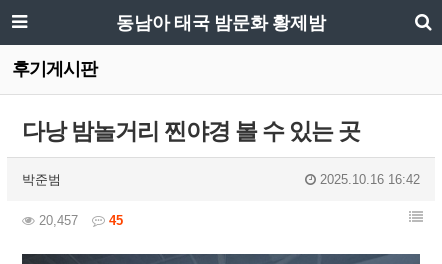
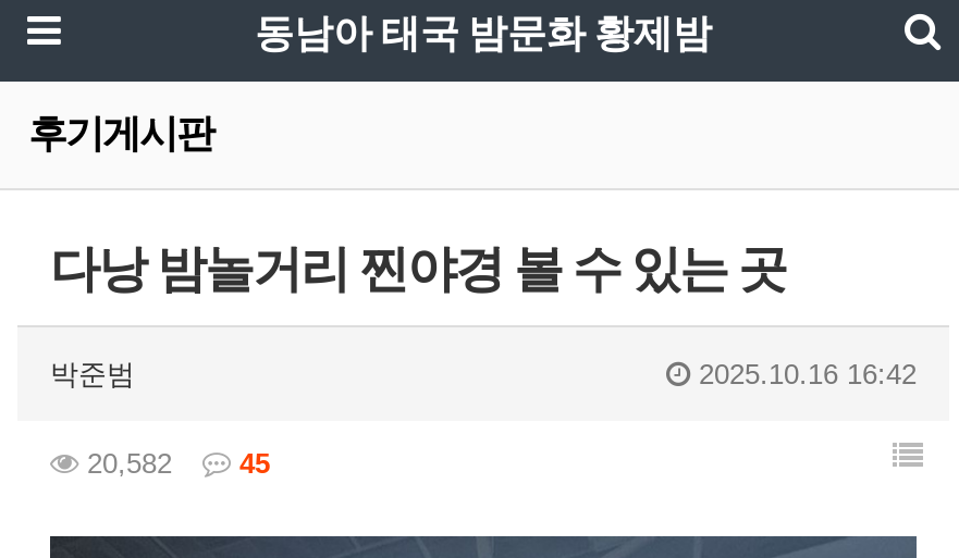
[35,213,78,228] 20,457 -> [78,447,172,480] 20,582

